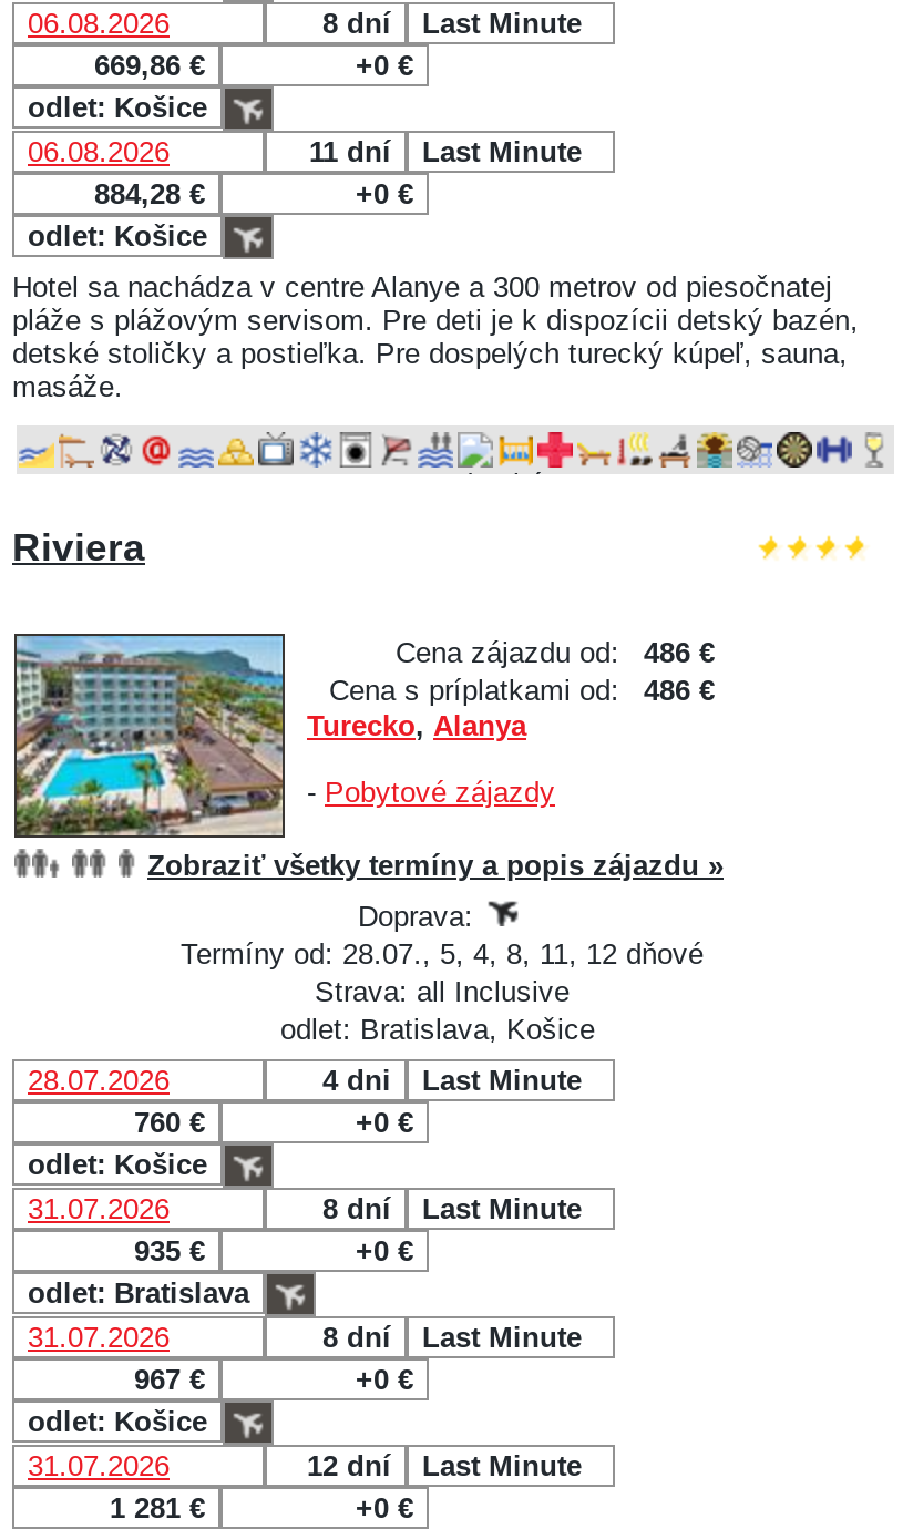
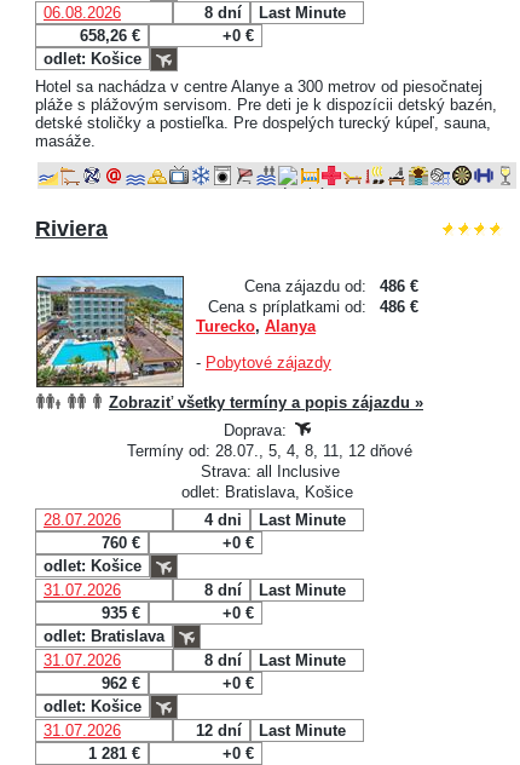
[28,48,582,210] 669,86 € | +0 € | odlet: Košice | 06.08.2026 | 11 dní | Last Minute | 884,28 € -> [80,26,140,44] 658,26 €
[134,1362,205,1395] 967 € -> [102,674,140,692] 962 €

